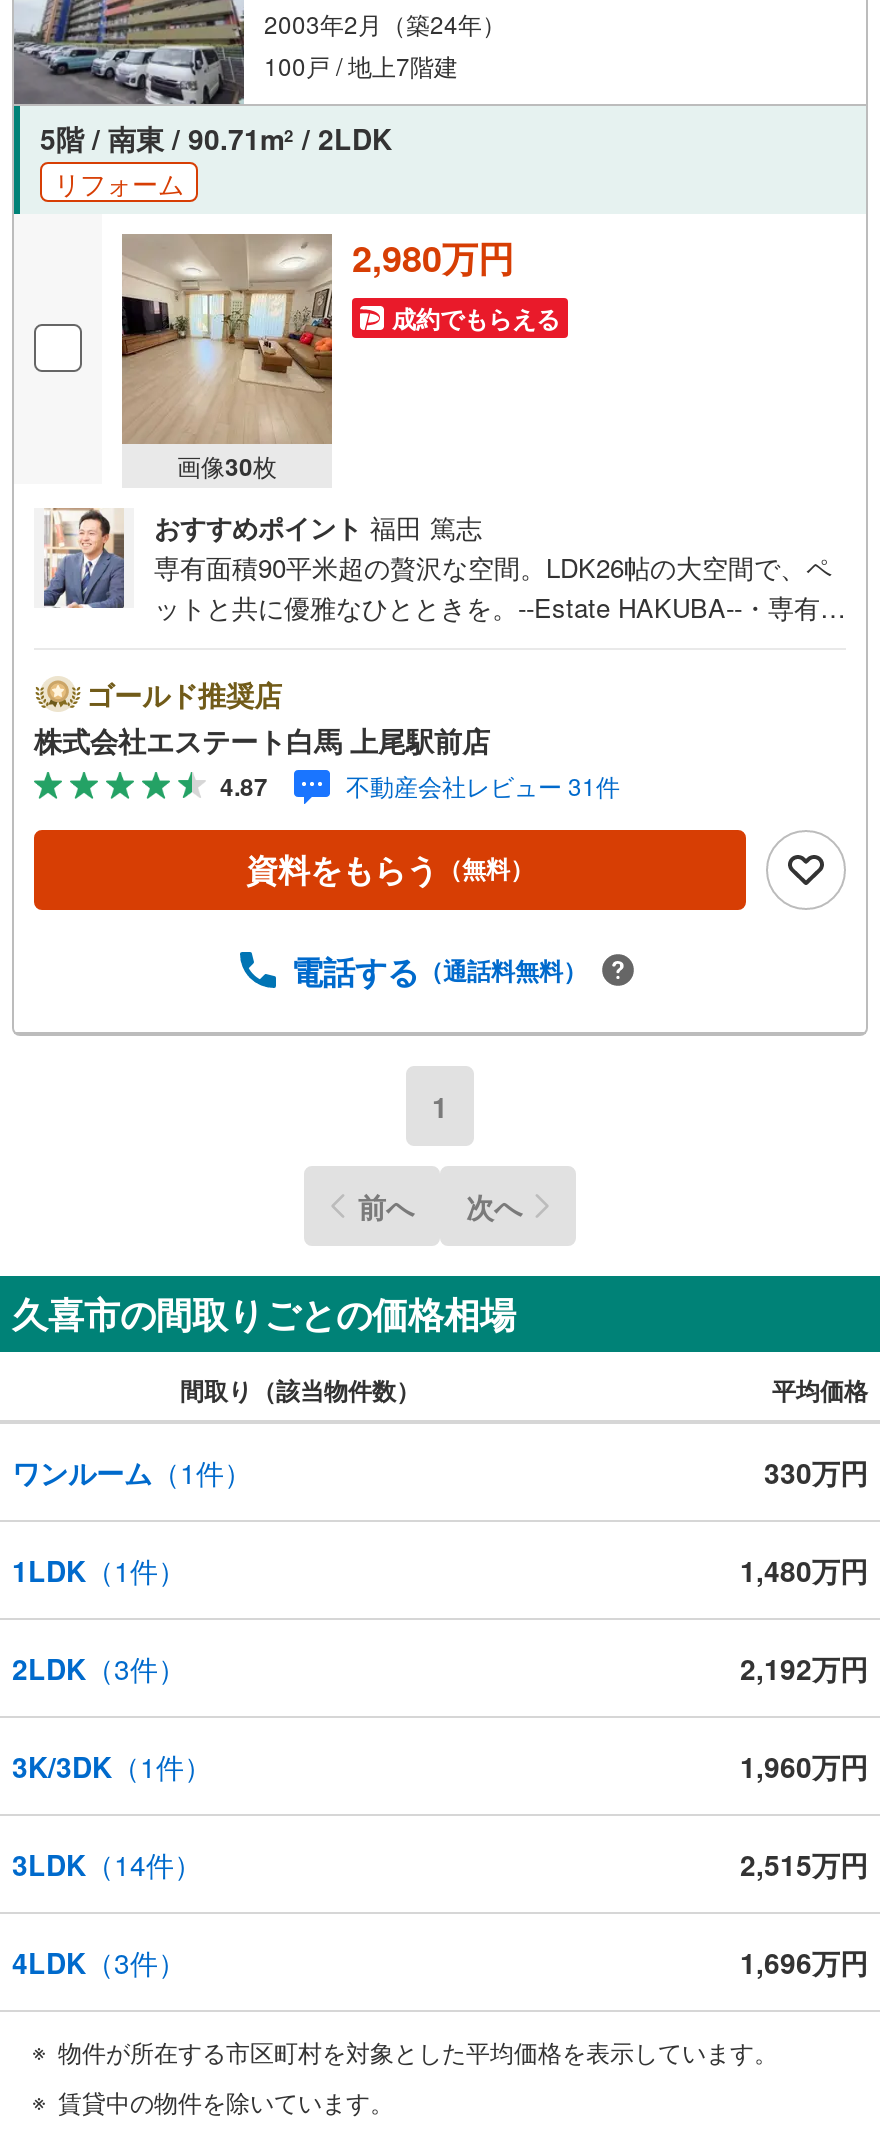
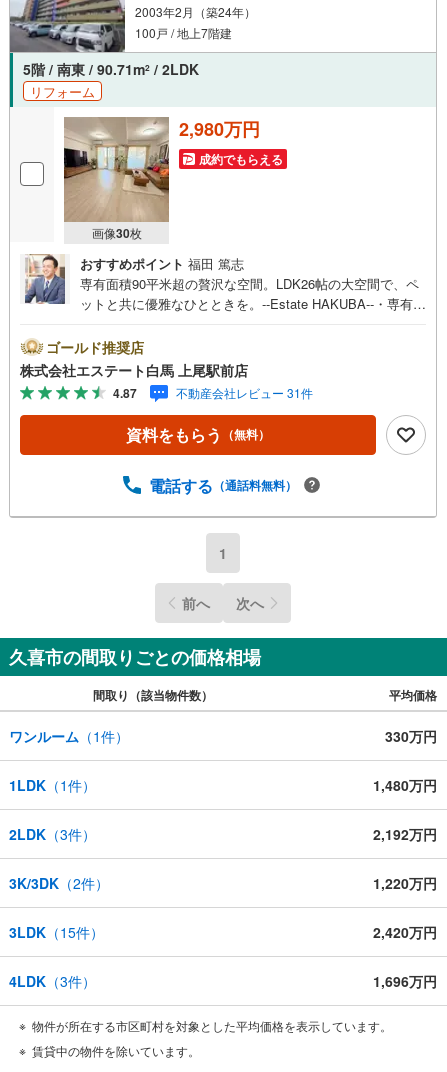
[12,1746,212,1786] 3K/3DK（1件） -> [9,873,109,893] 3K/3DK（2件）
[740,1746,868,1786] 1,960万円 -> [373,873,437,893] 1,220万円
[12,1844,202,1884] 3LDK（14件） -> [9,922,104,942] 3LDK（15件）
[740,1844,868,1884] 2,515万円 -> [373,922,437,942] 2,420万円

